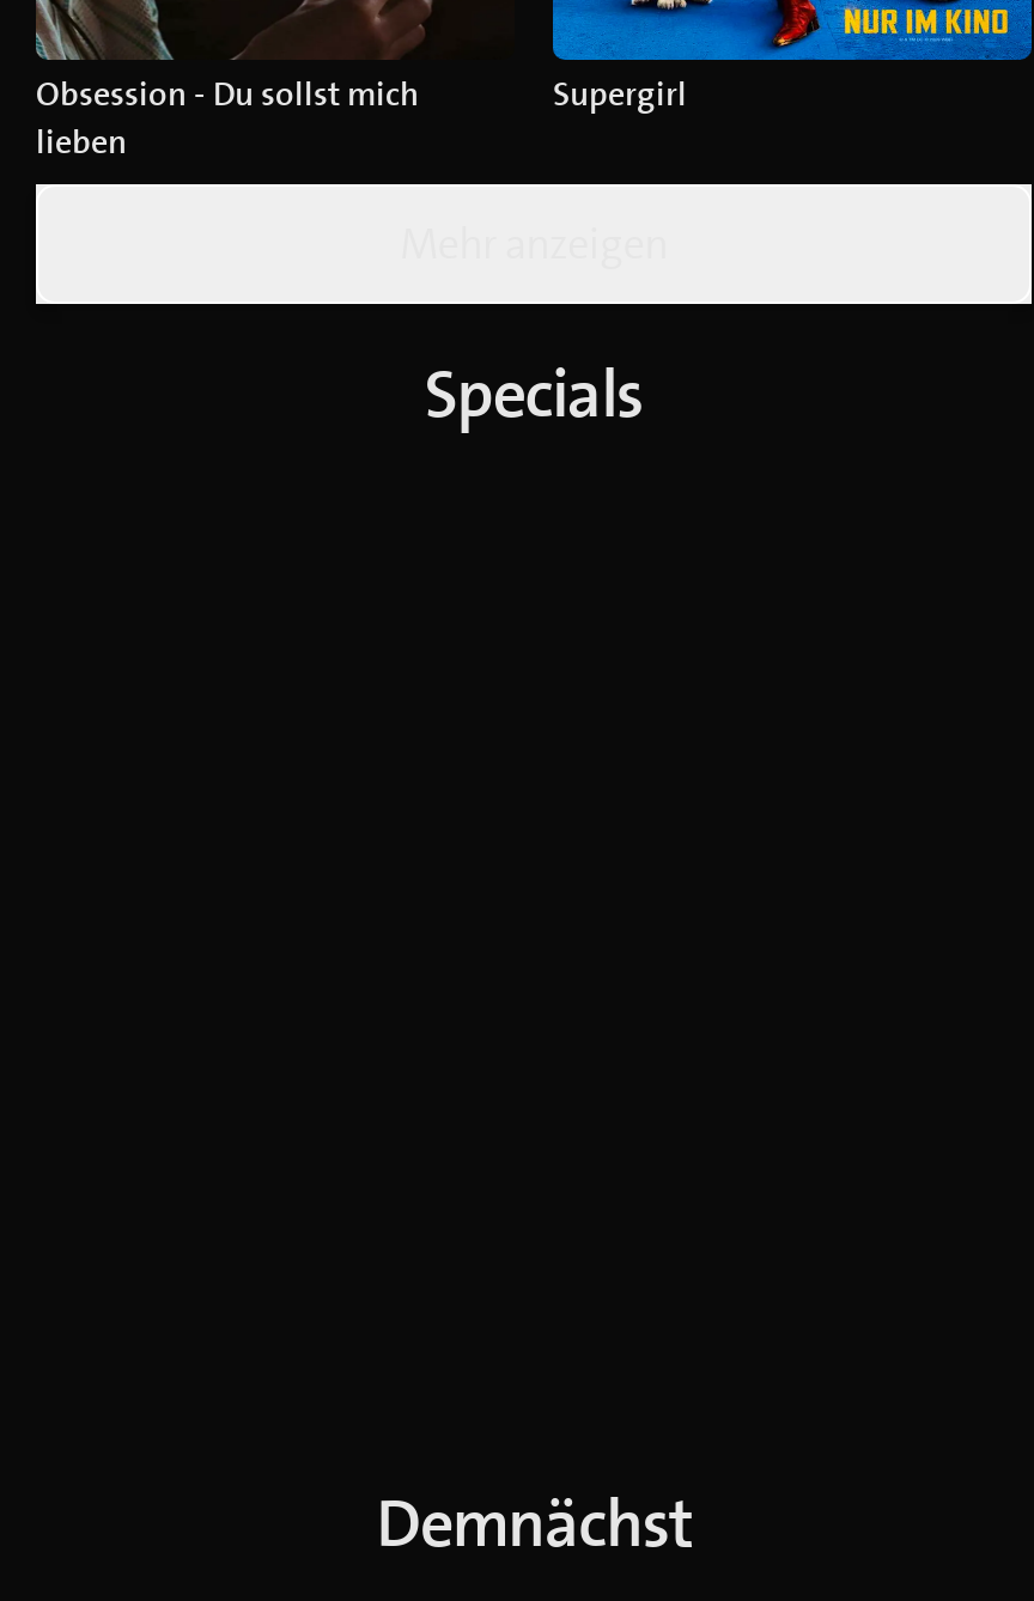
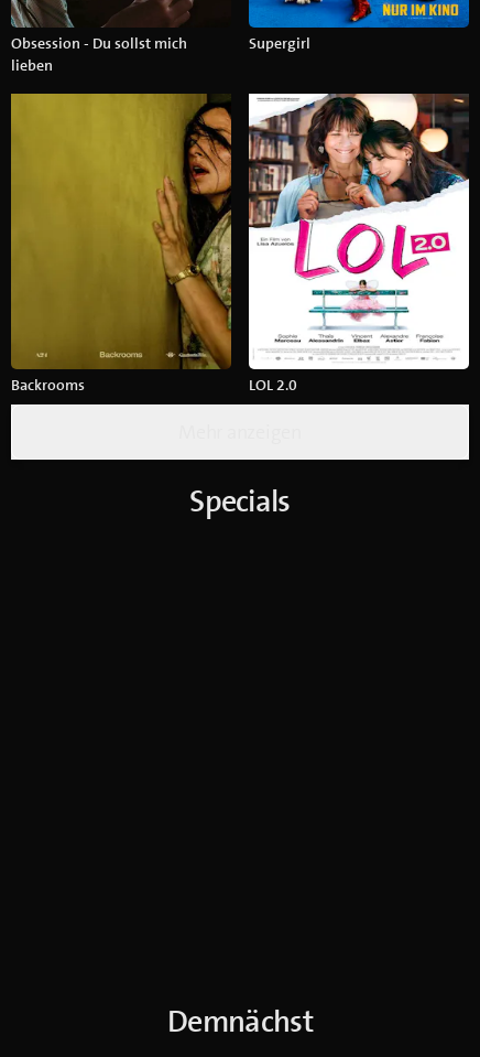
none -> [10,85,297,395] [image] | Backrooms | LOL 2.0
none -> [248,85,470,370] [image]

